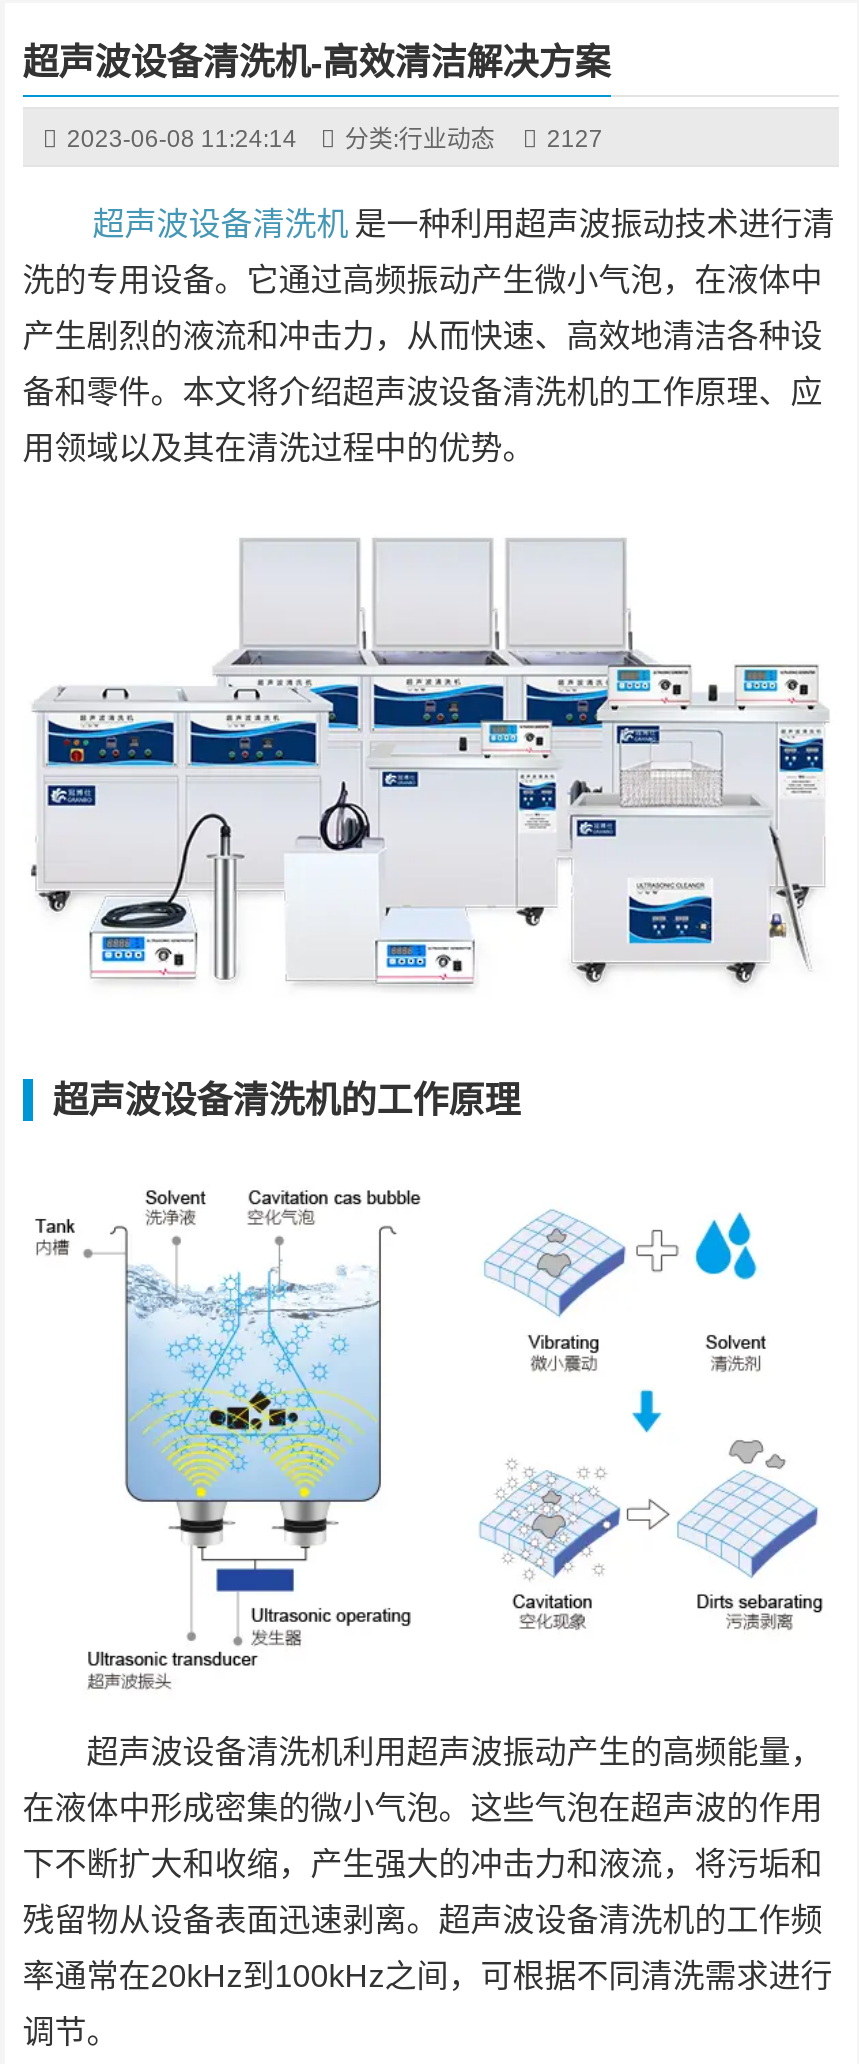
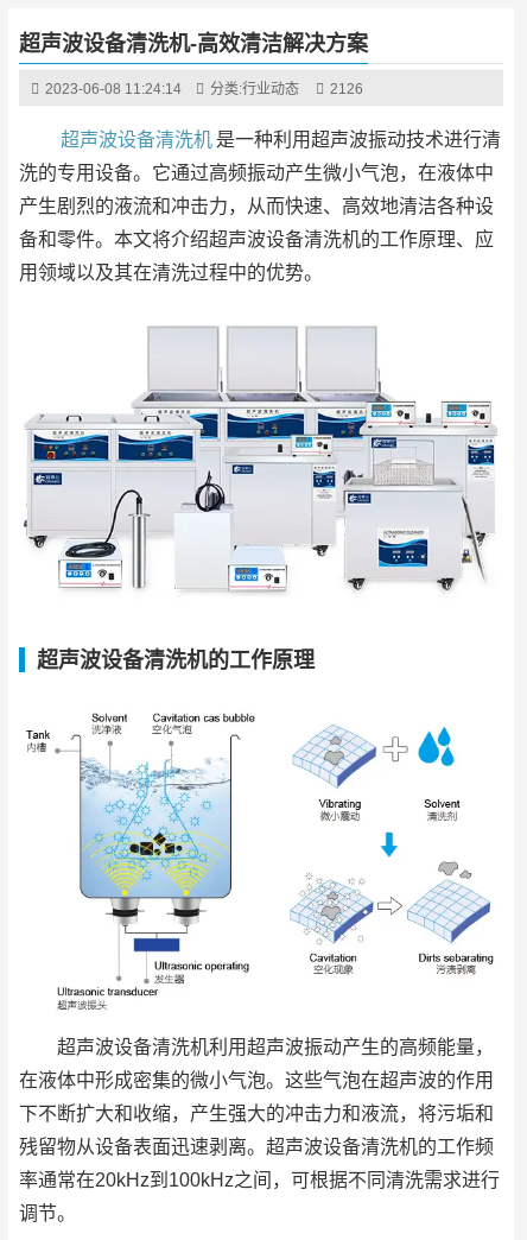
[67,125,603,153] 2023-06-08 11:24:14 分类:行业动态 2127 -> [45,81,363,97] 2023-06-08 11:24:14 分类:行业动态 2126

